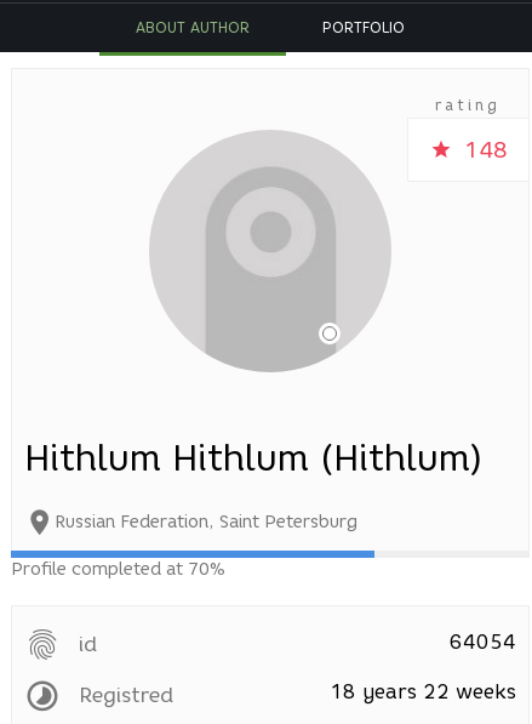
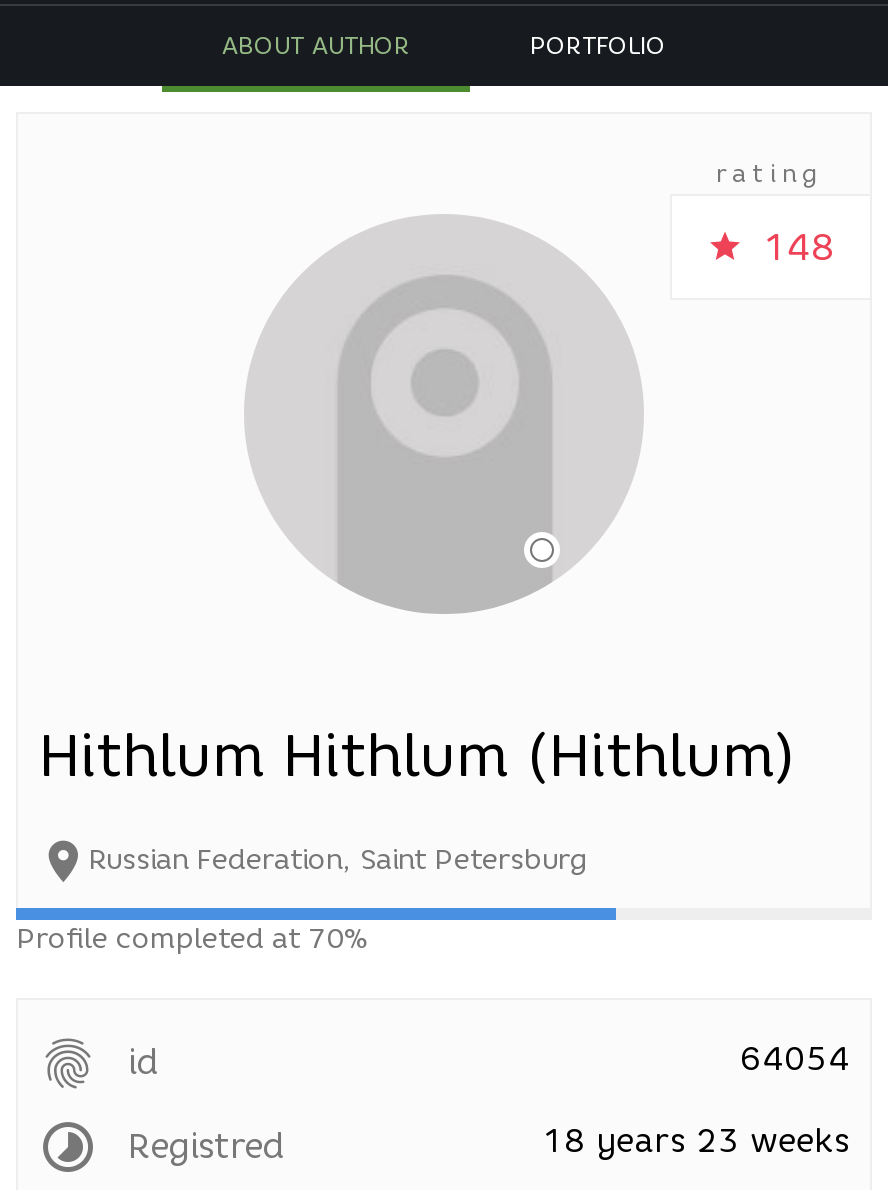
[330,681,516,704] 18 years 22 weeks -> [542,1123,850,1161] 18 years 23 weeks

